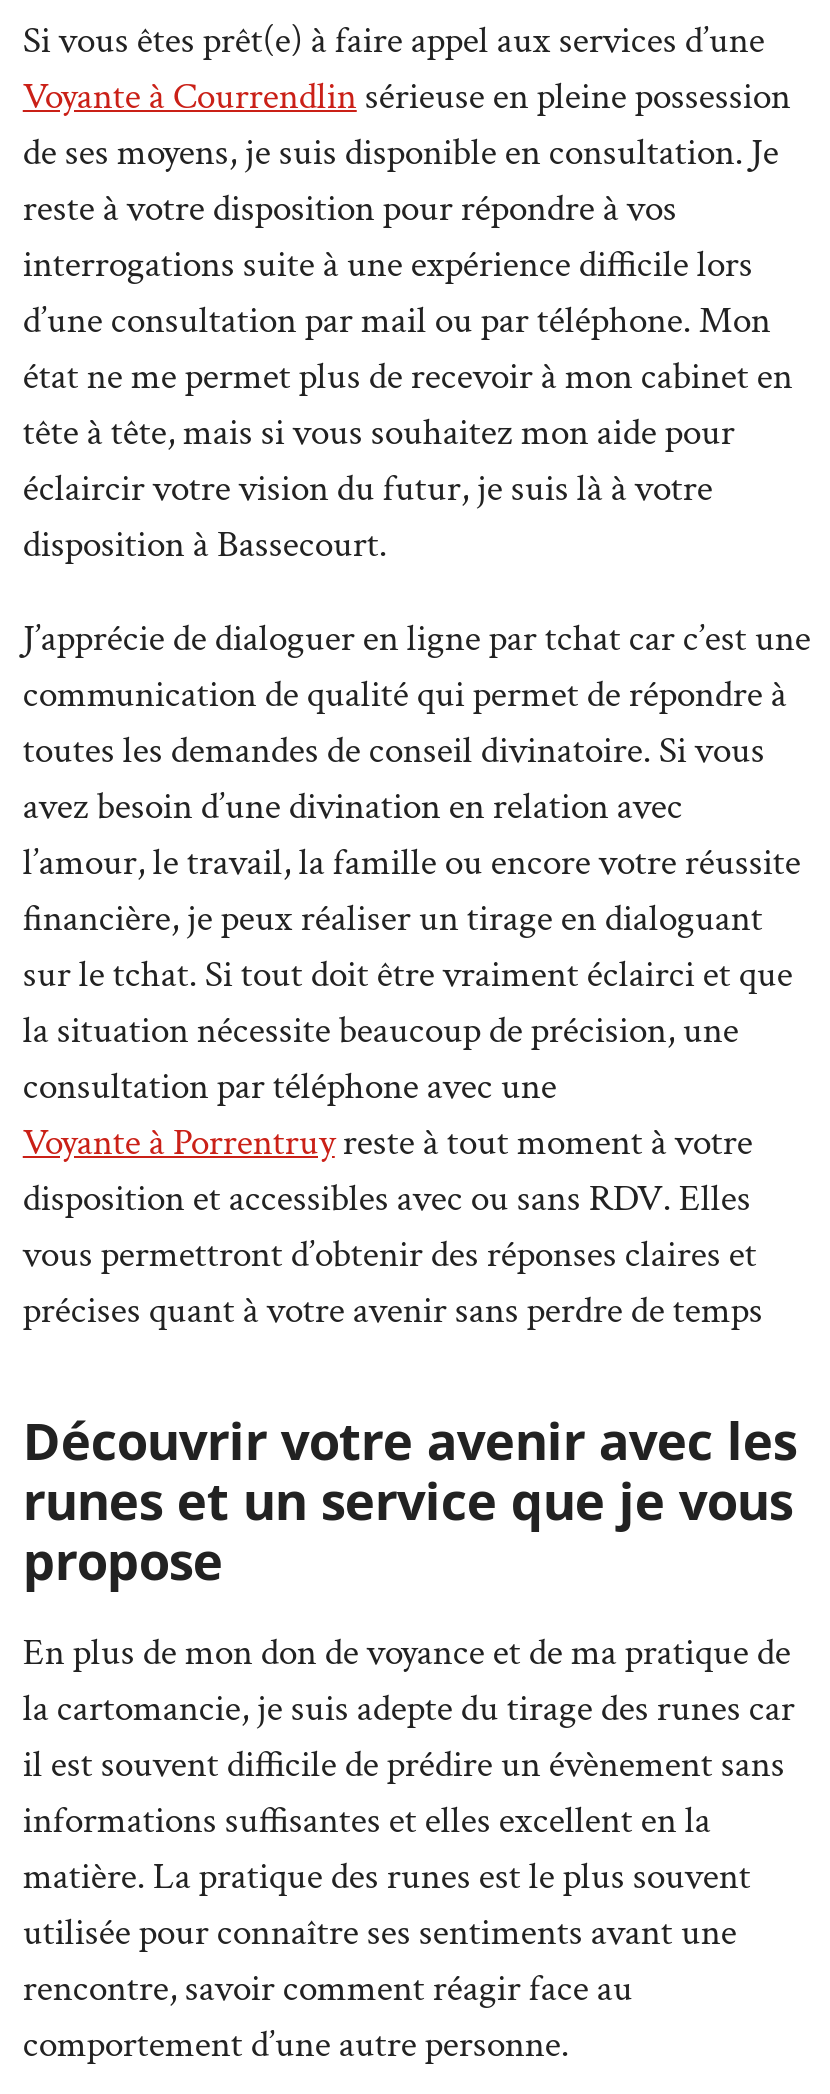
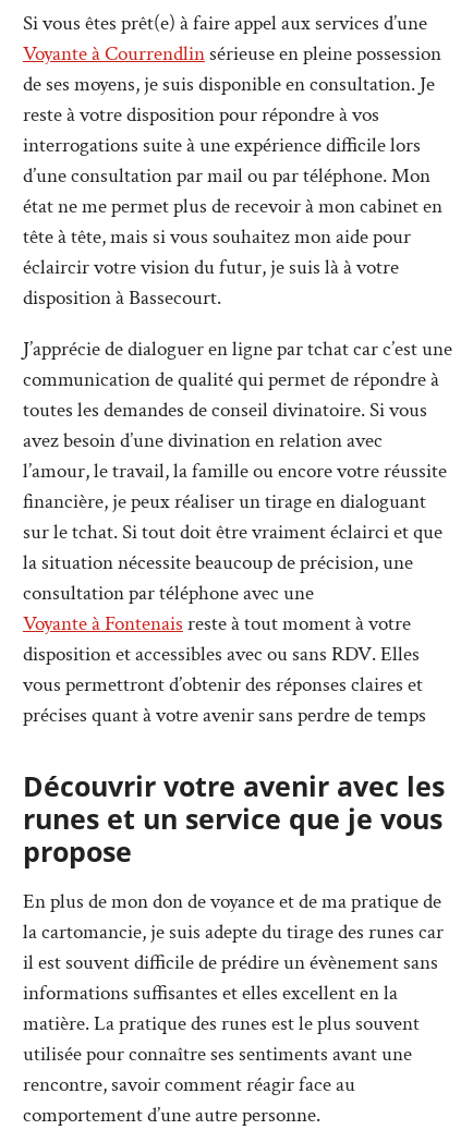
[23,1118,753,1168] Voyante à Porrentruyreste à tout moment à votre -> [23,610,411,638] Voyante à Fontenaisreste à tout moment à votre

